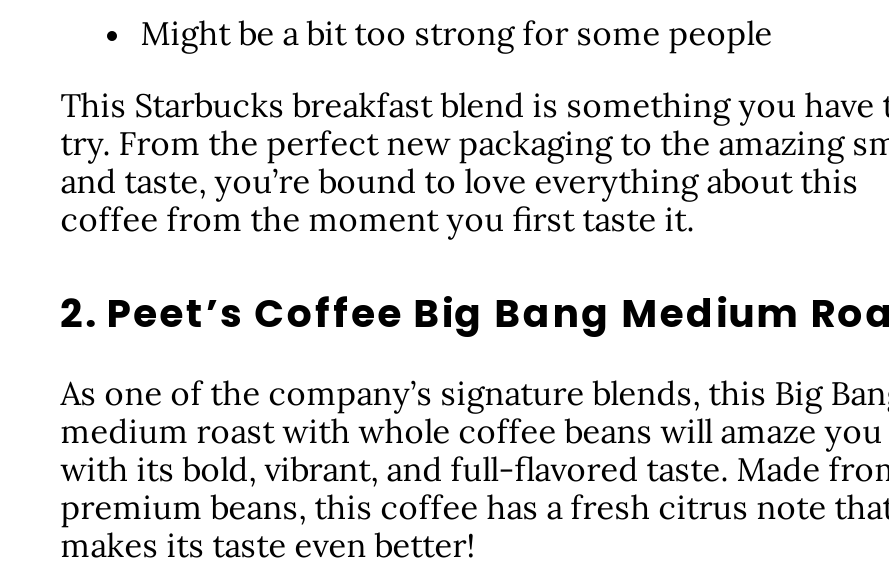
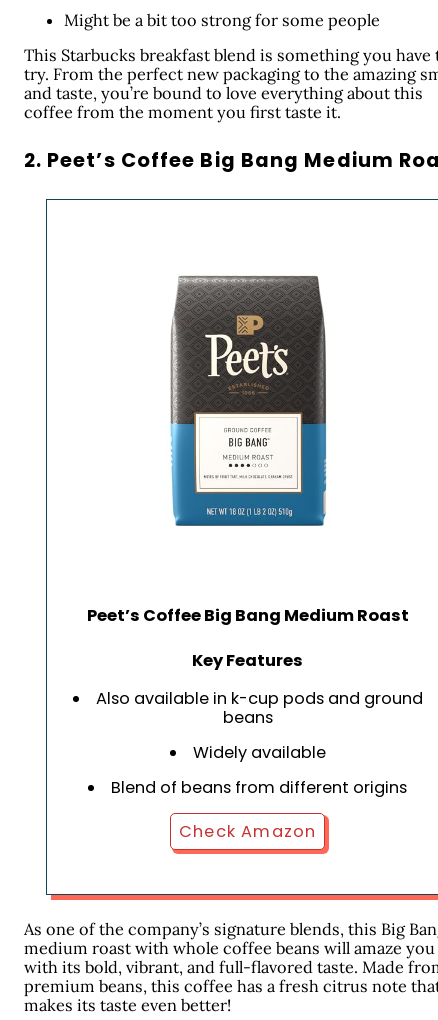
none -> [45,198,435,901] [image] | Peet’s Coffee Big Bang Medium Roast | Key Features | Also available in k-cup pods and ground | beans | Widely available | Blend of beans from different origins | Check Amazon

